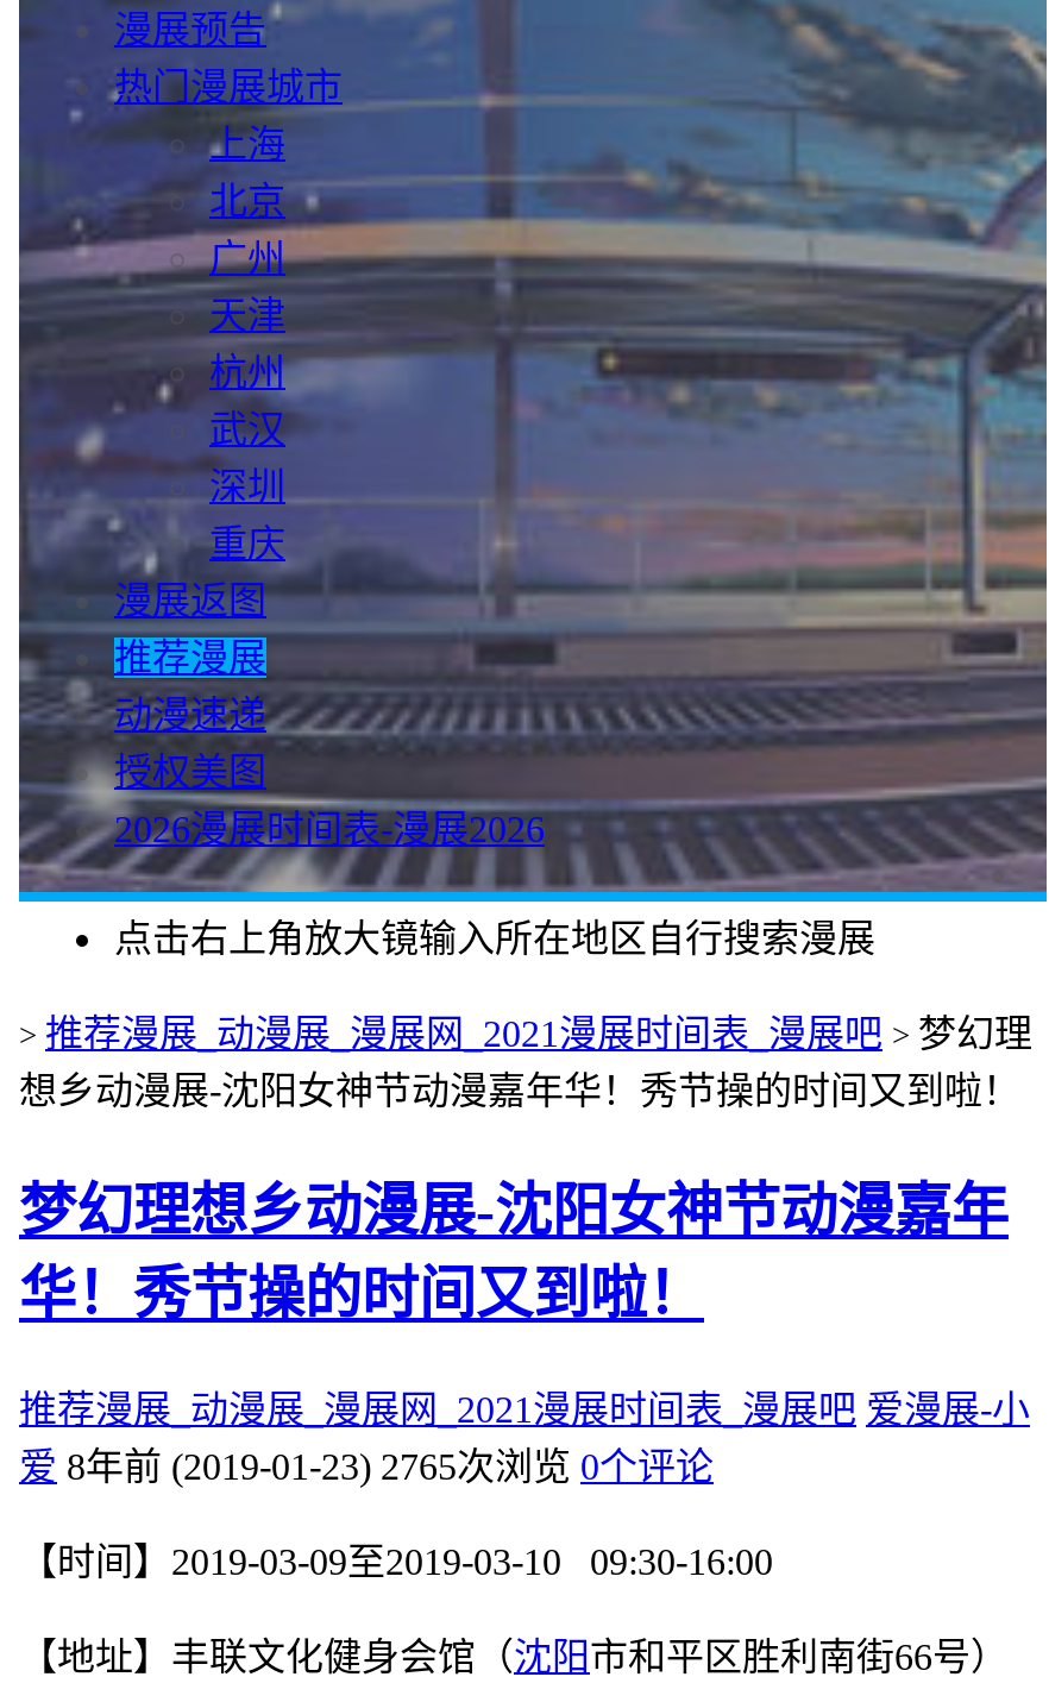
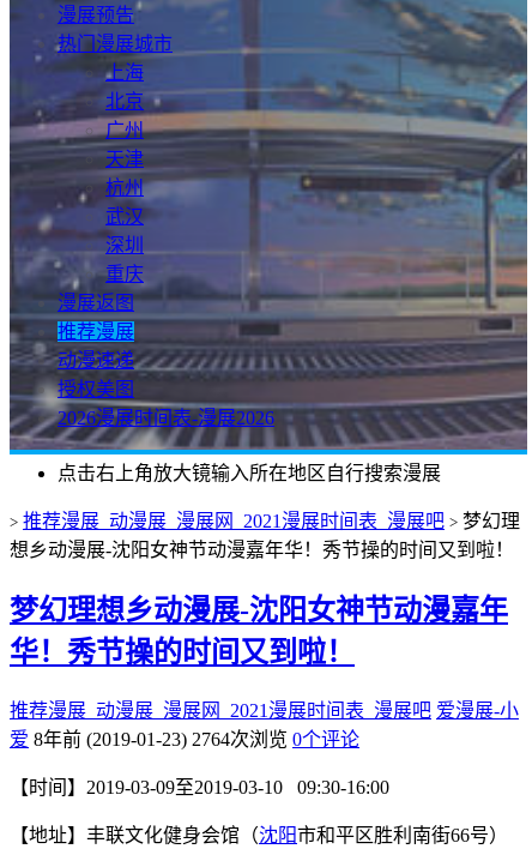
[19,1446,714,1486] 爱 8年前 (2019-01-23) 2765次浏览 0个评论 -> [10,729,359,749] 爱 8年前 (2019-01-23) 2764次浏览 0个评论

